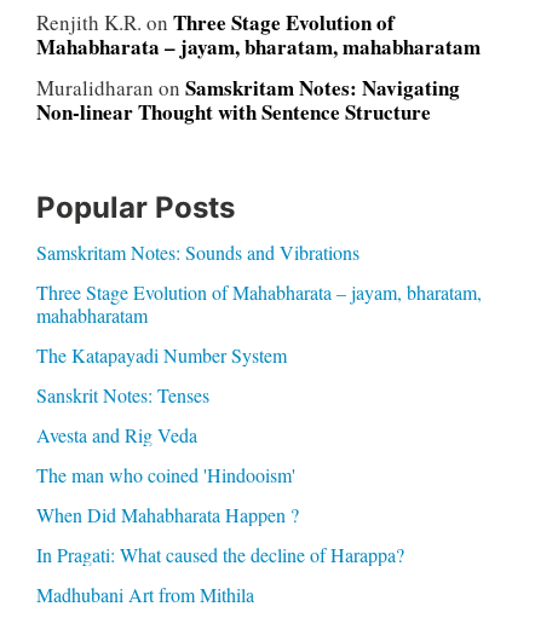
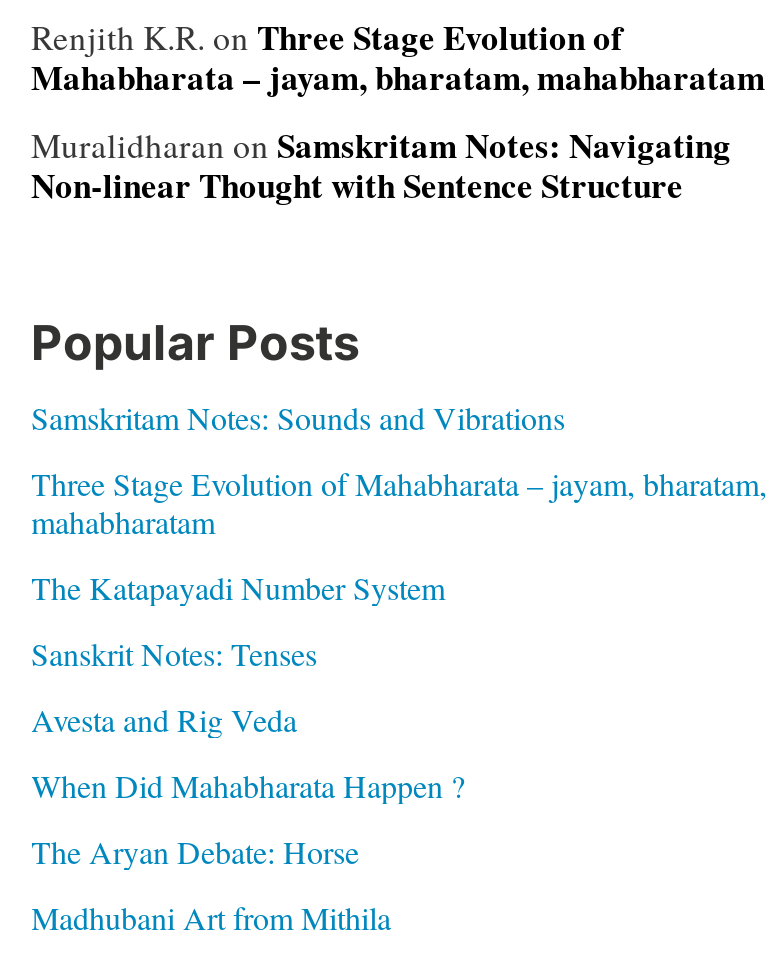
[36,462,295,488] The man who coined 'Hindooism' -> none
[36,542,404,568] In Pragati: What caused the decline of Harappa? -> [31,831,359,873] The Aryan Debate: Horse

